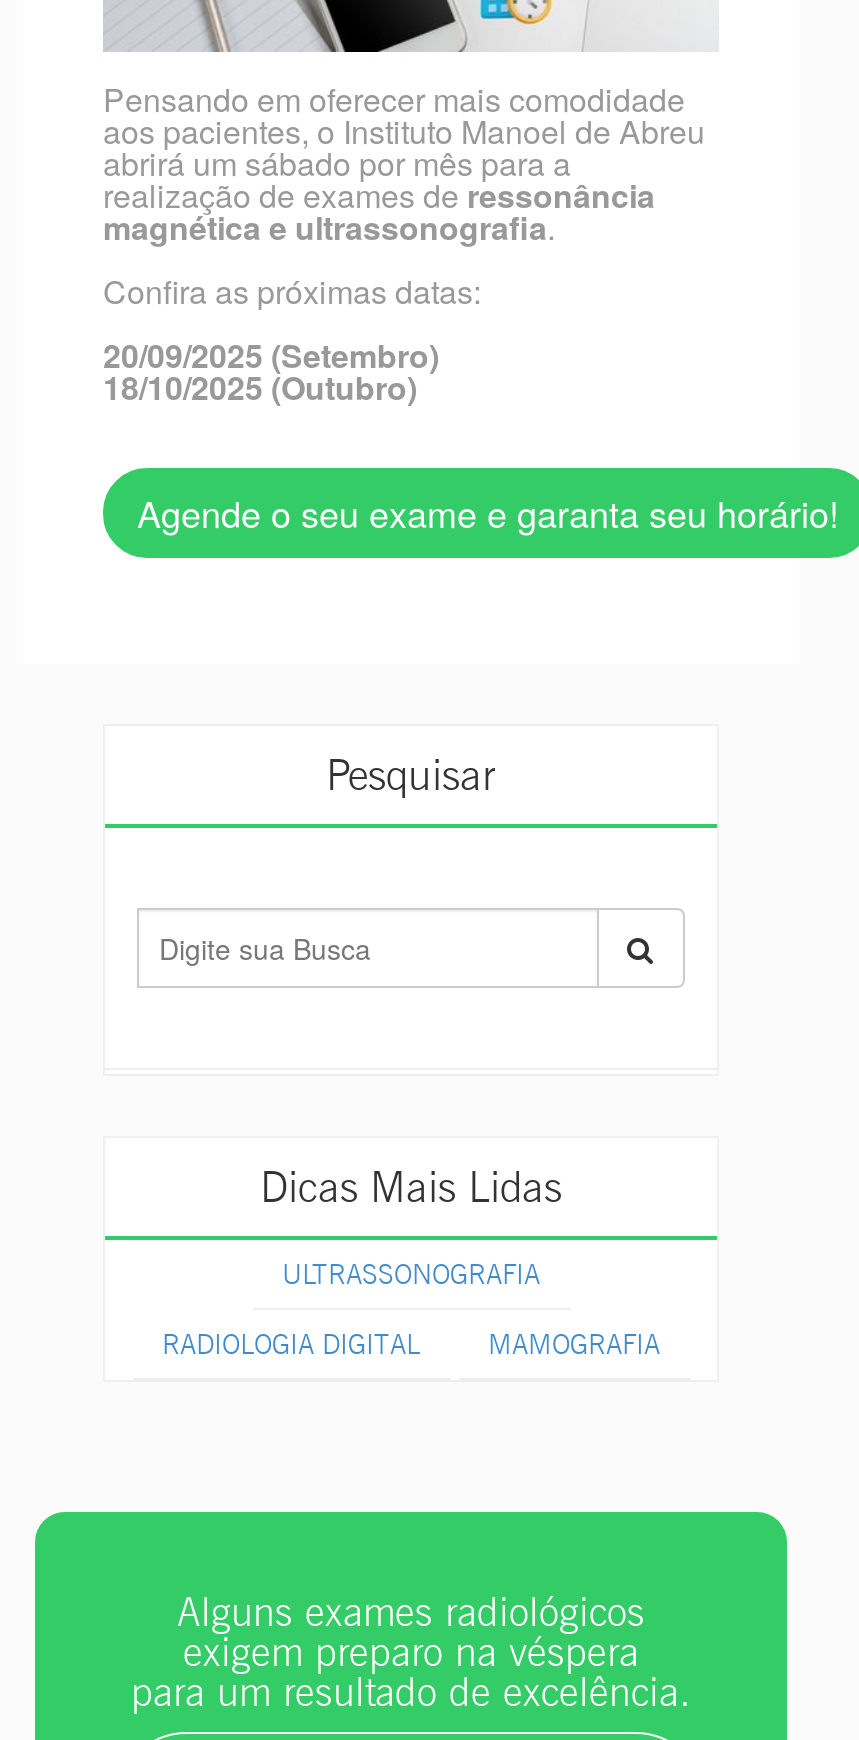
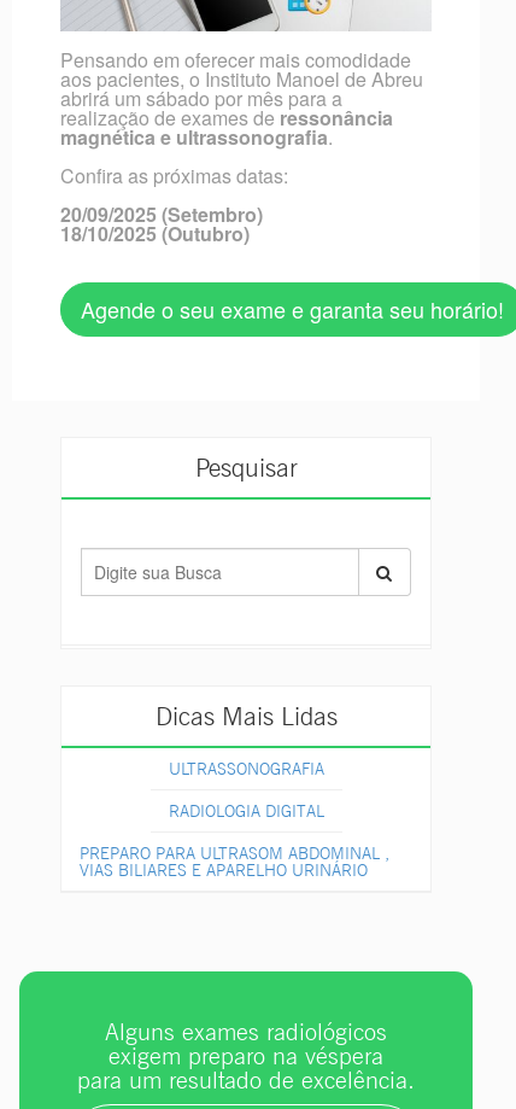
[488,1328,660,1360] MAMOGRAFIA -> [80,844,389,880] PREPARO PARA ULTRASOM ABDOMINAL , | VIAS BILIARES E APARELHO URINÁRIO

